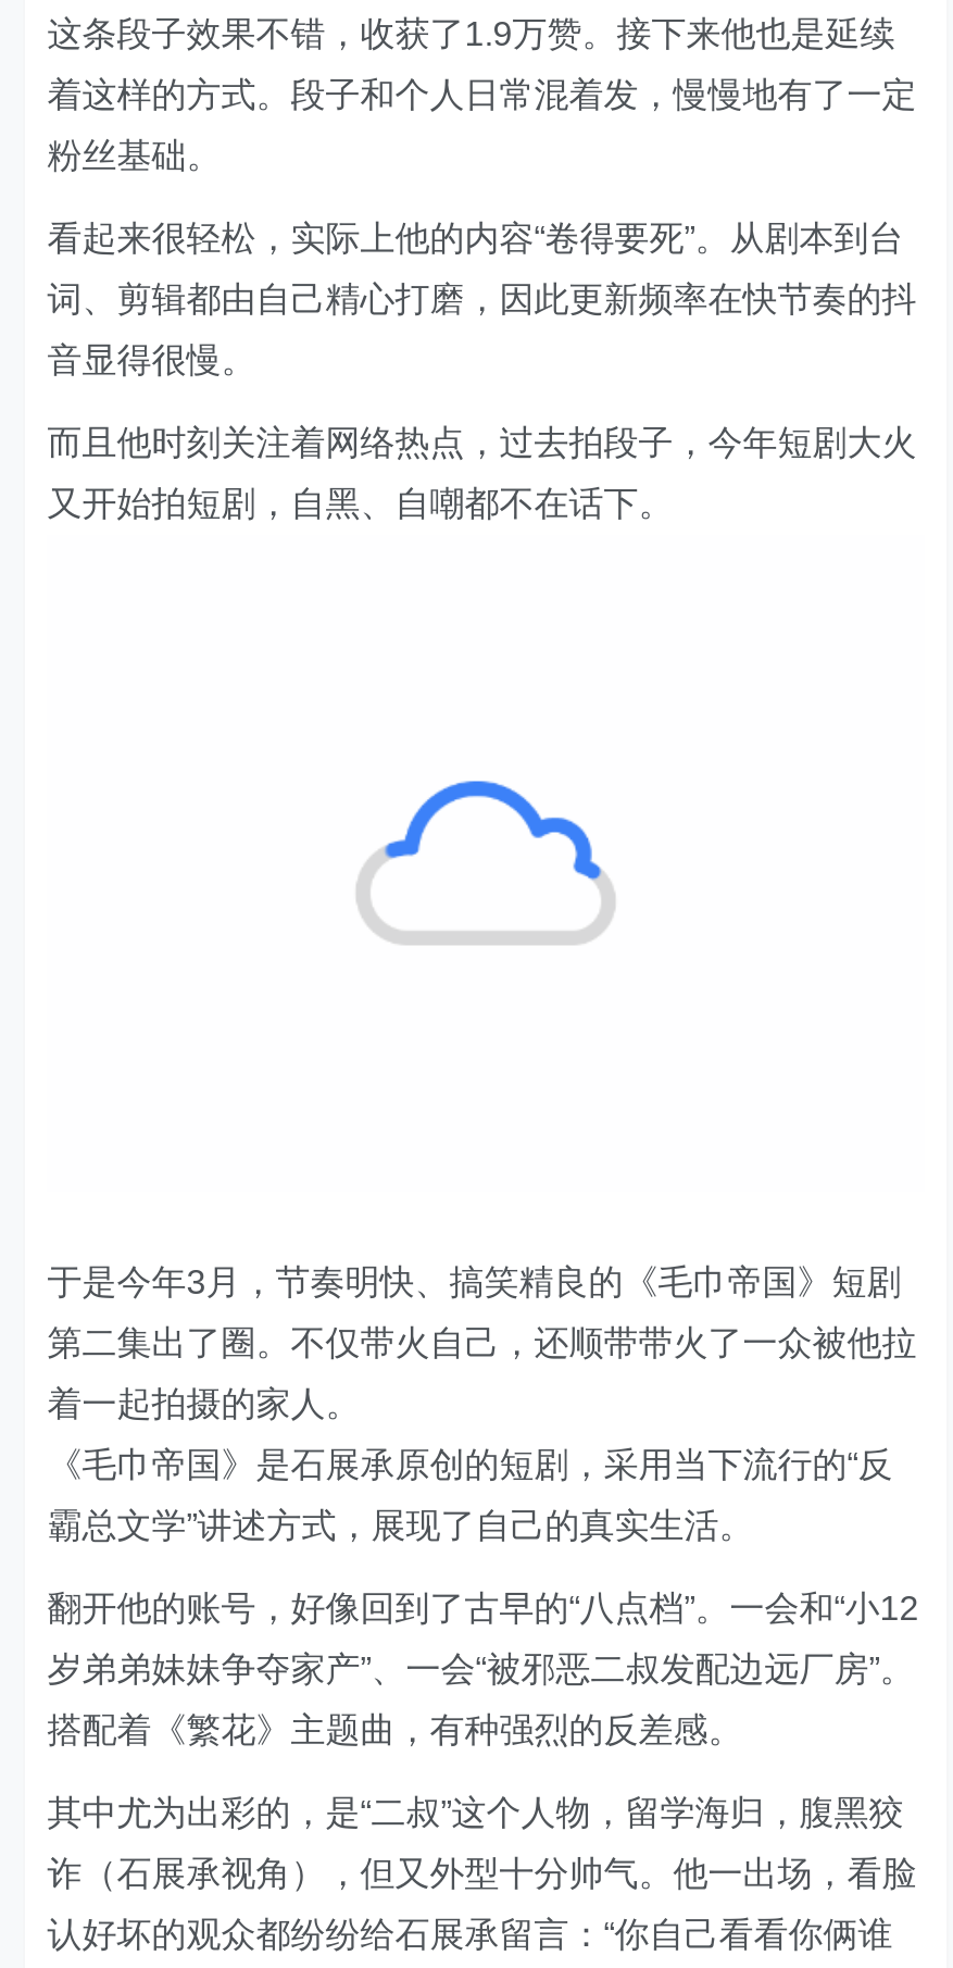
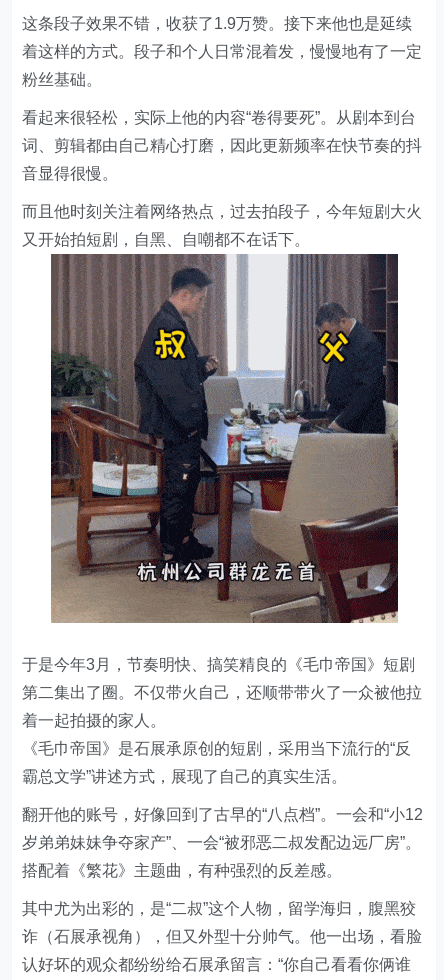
none -> [50,253,399,624] [image]

